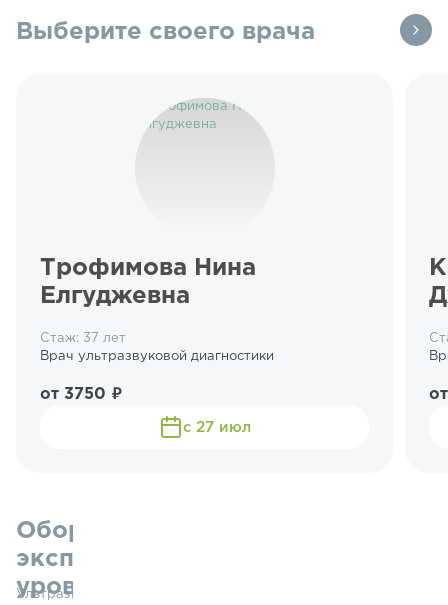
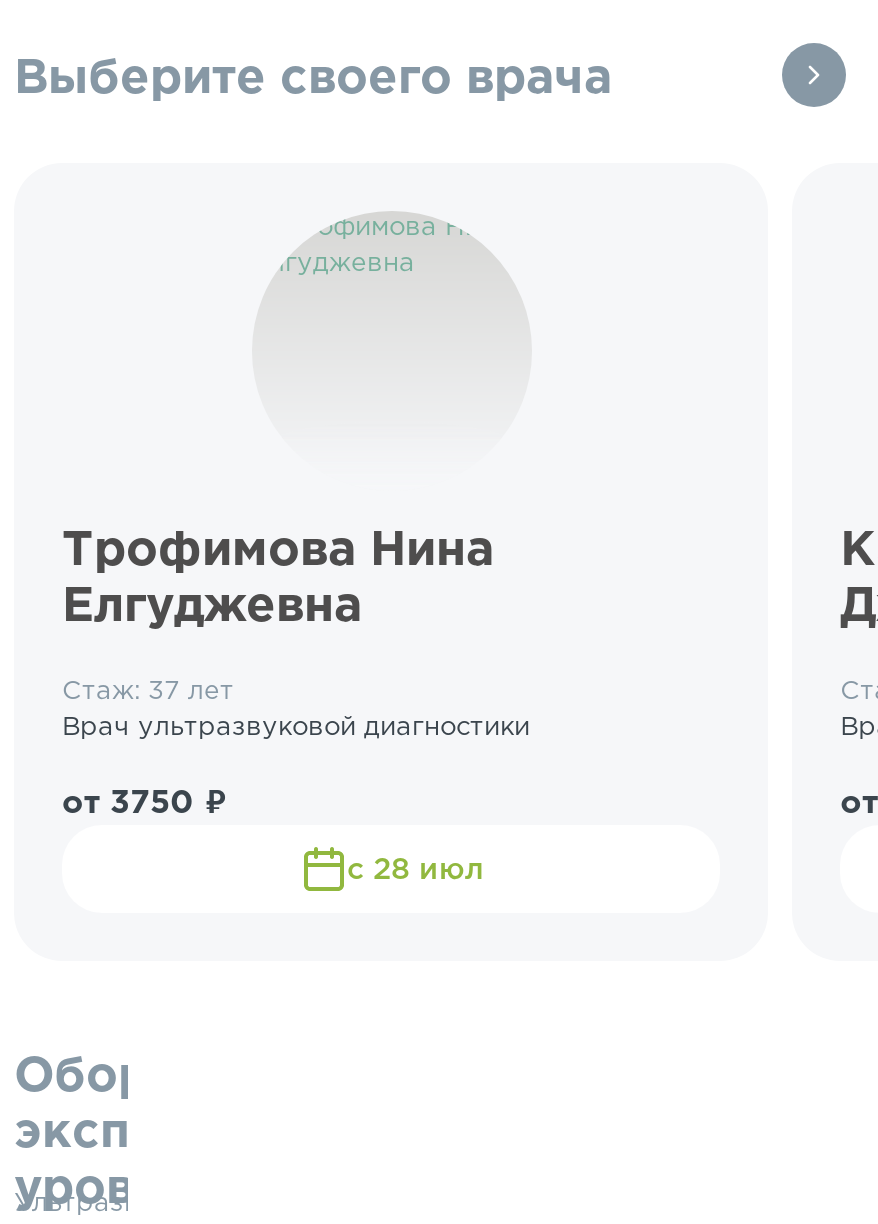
[182,420,250,433] с 27 июл -> [347,856,483,882] с 28 июл

